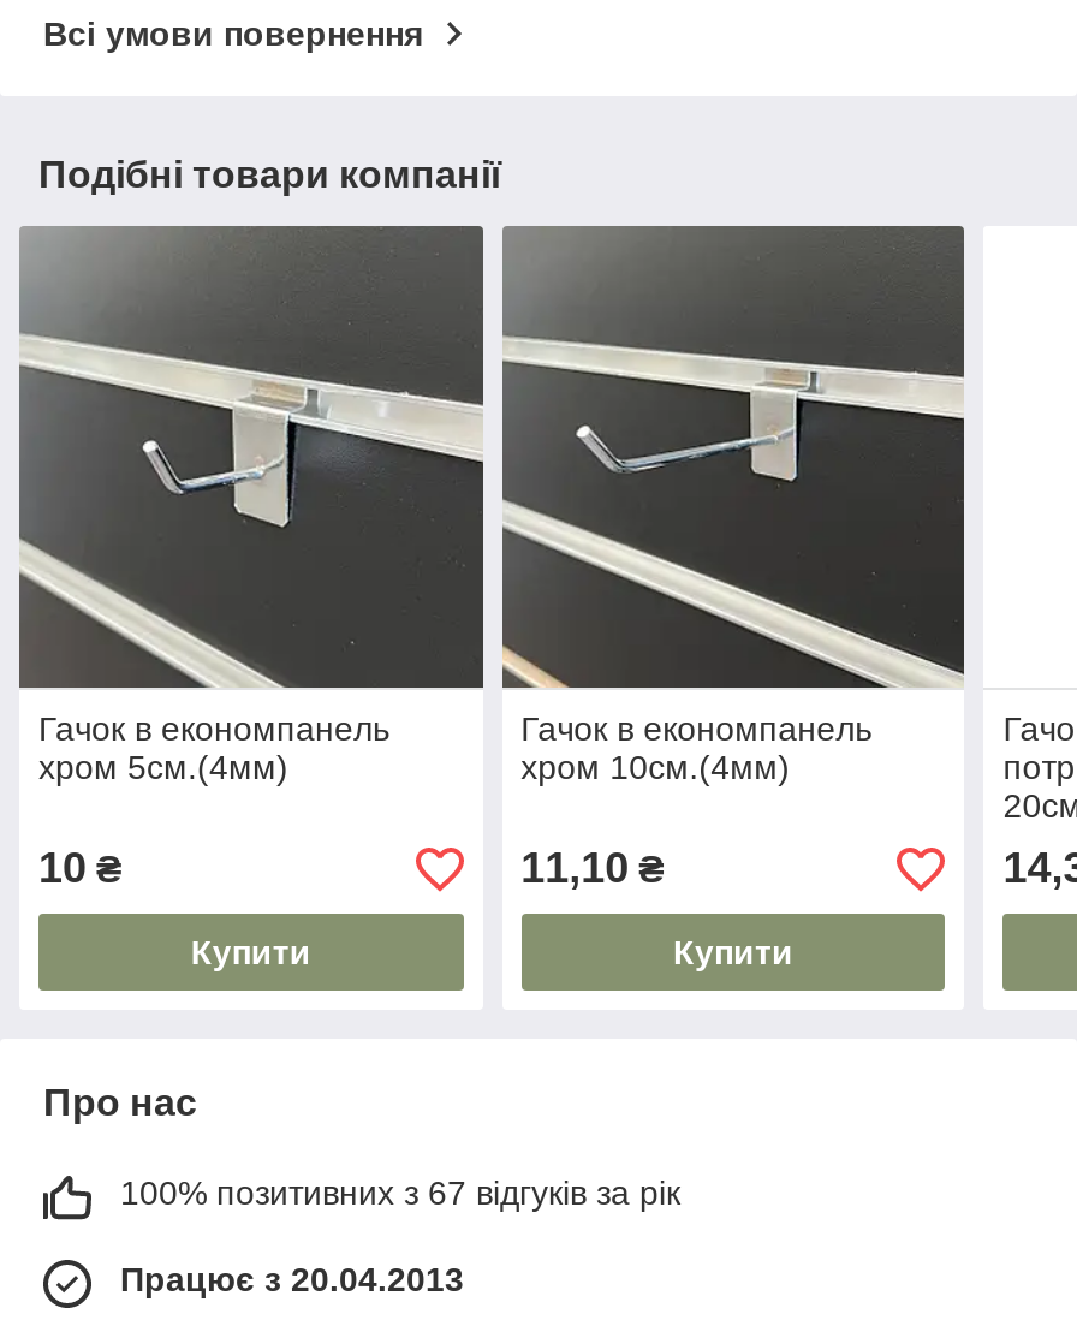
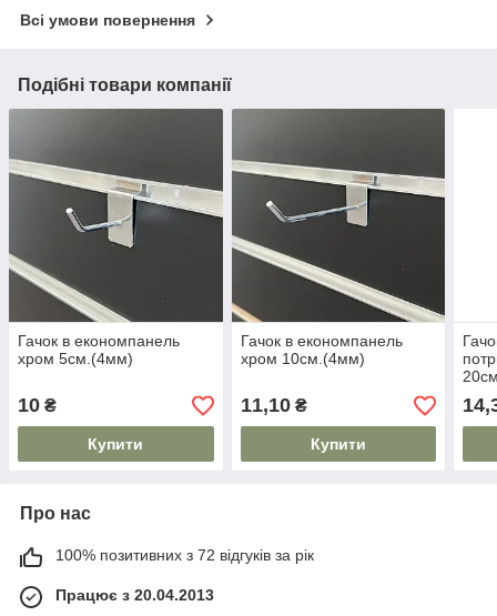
[120,1174,680,1212] 100% позитивних з 67 відгуків за рік -> [55,546,314,564] 100% позитивних з 72 відгуків за рік

